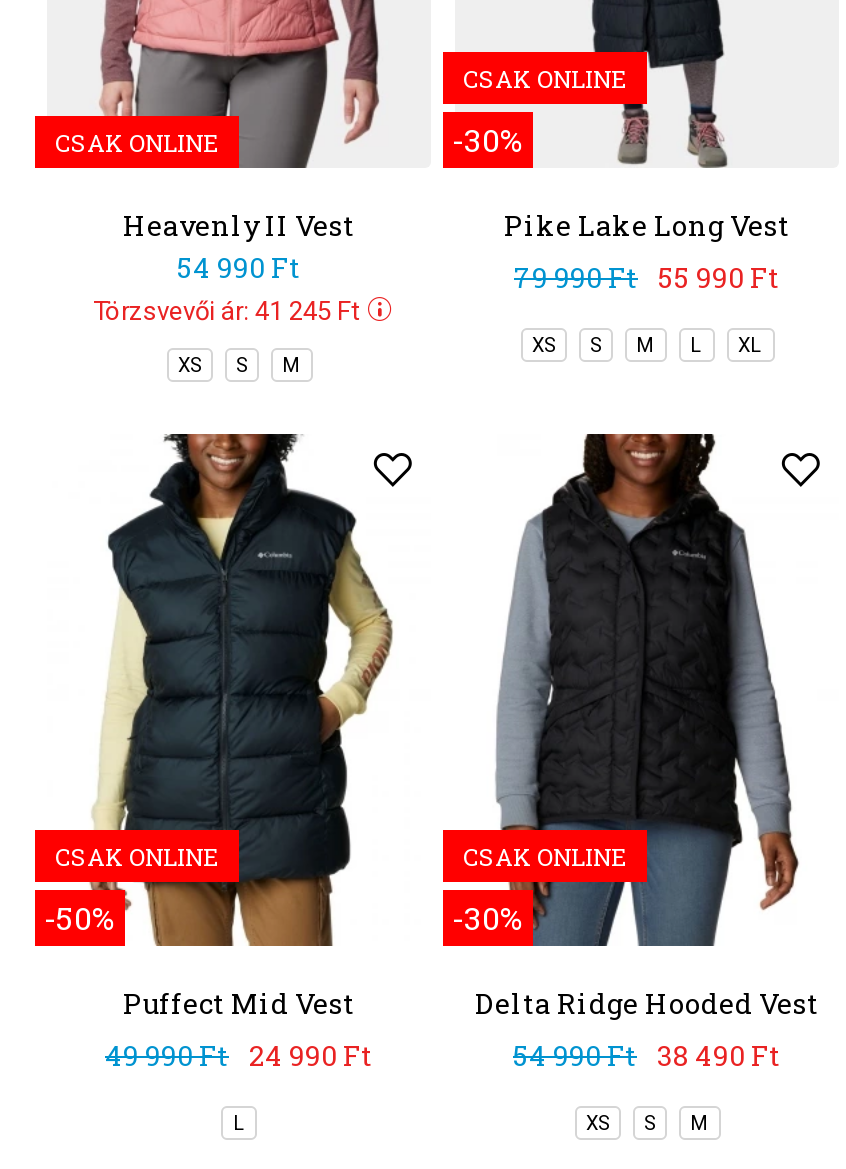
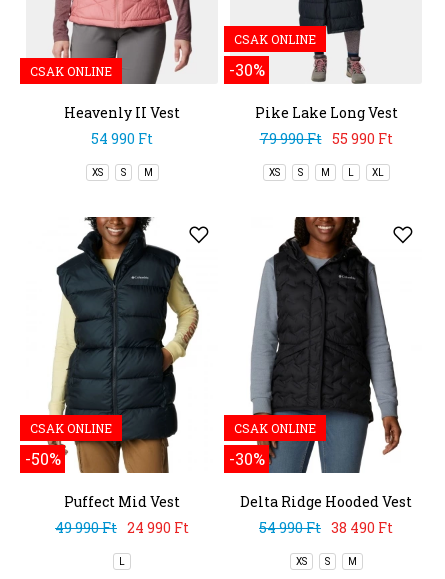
[93,296,359,326] Törzsvevői ár: 41 245 Ft -> none

